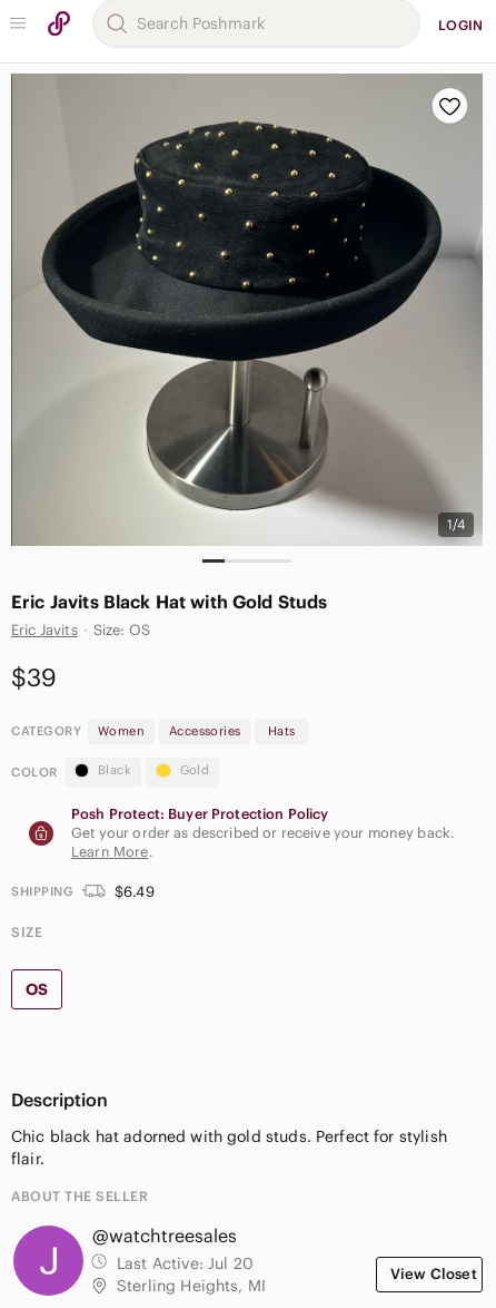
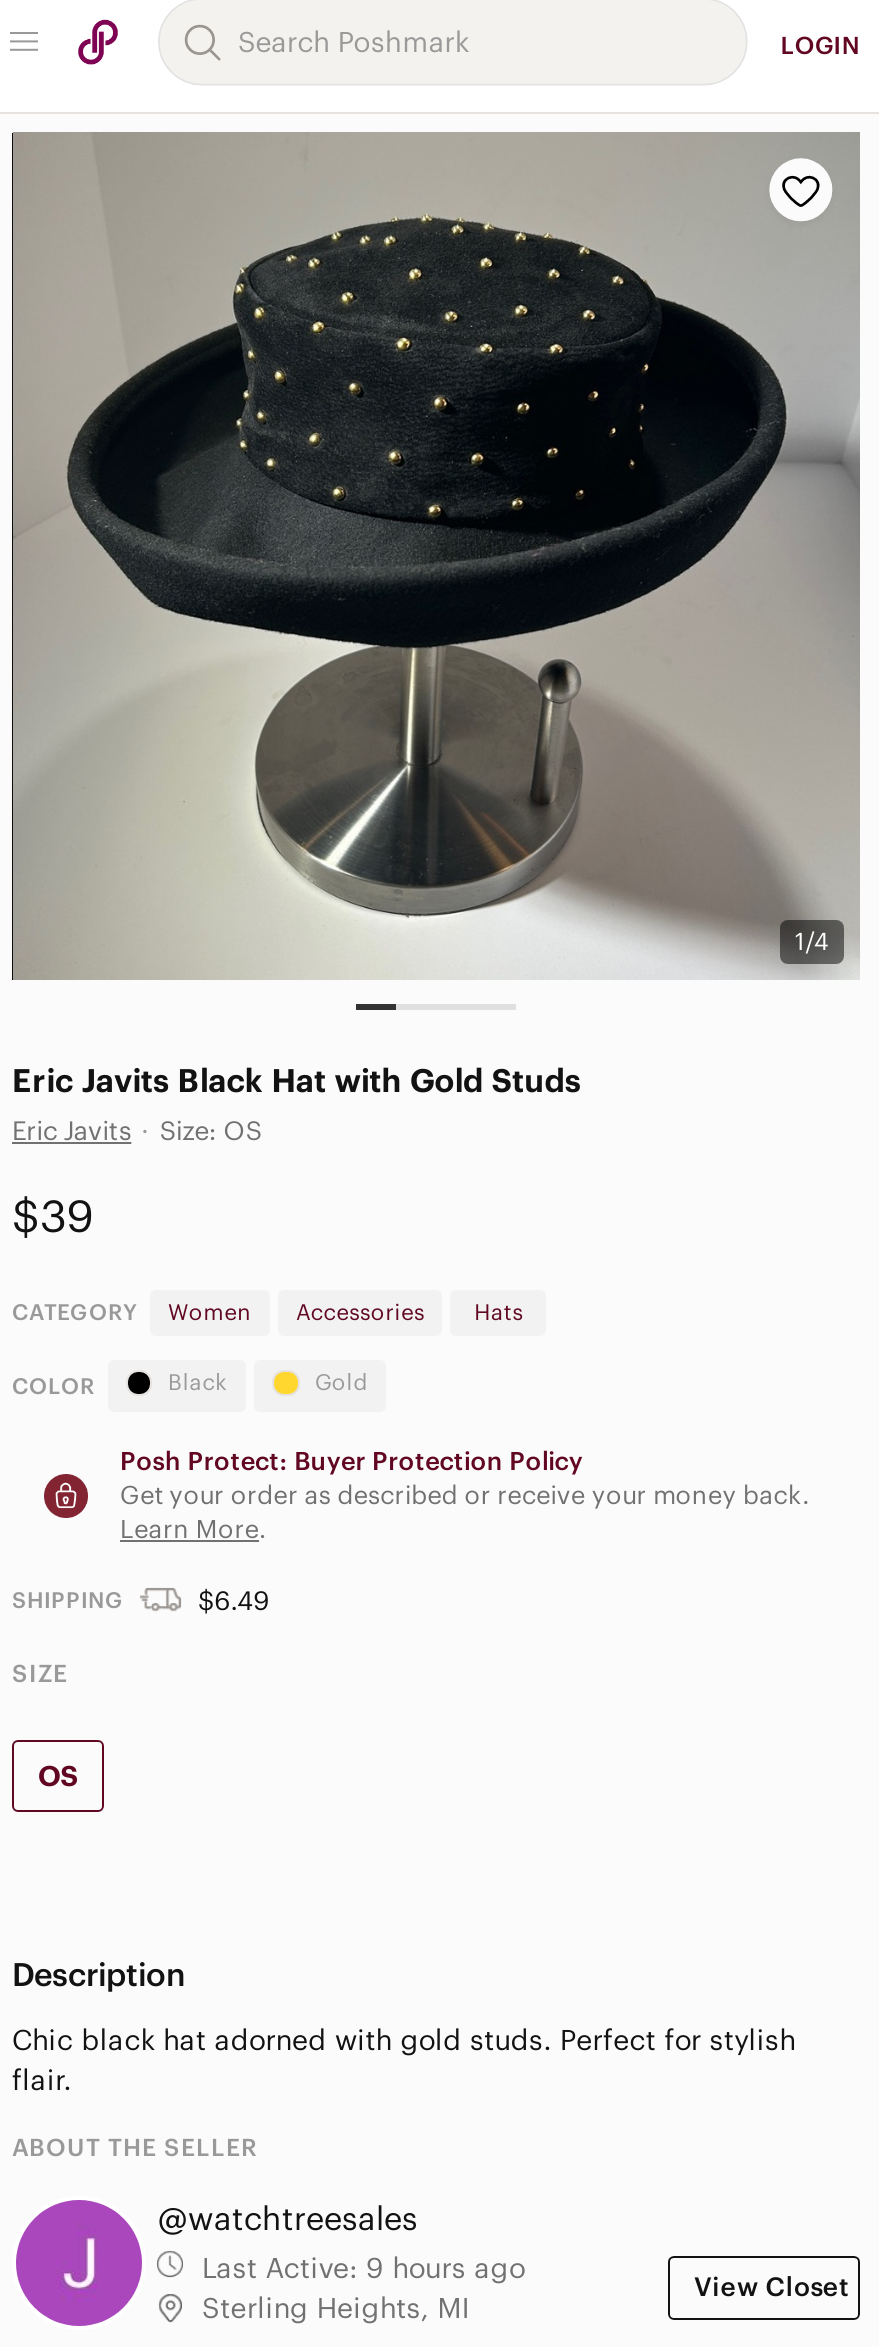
[117,1254,253,1274] Last Active: Jul 20 -> [202,2250,525,2286] Last Active: 9 hours ago

